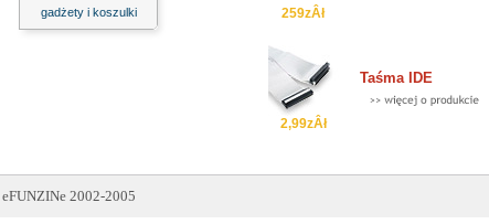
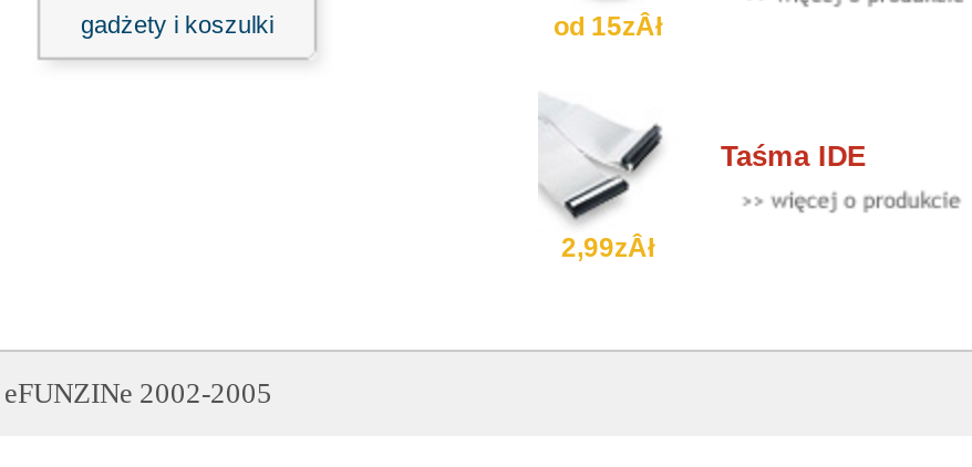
[281,6,325,21] 259zÂł -> [554,11,662,42] od 15zÂł

